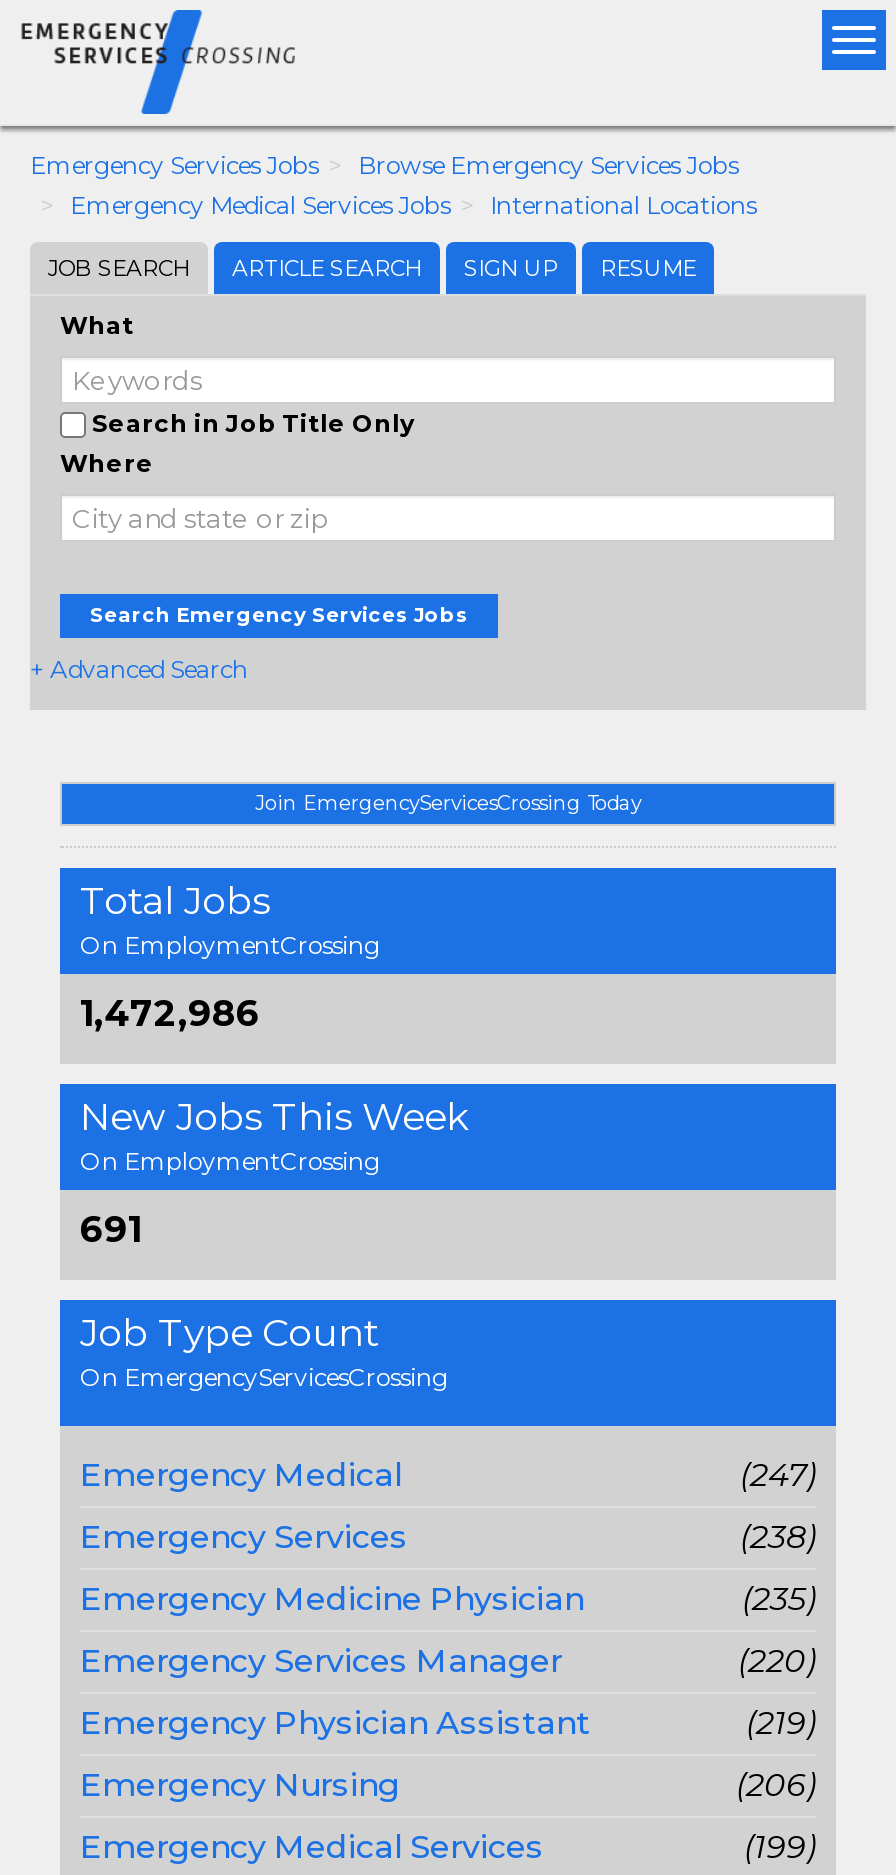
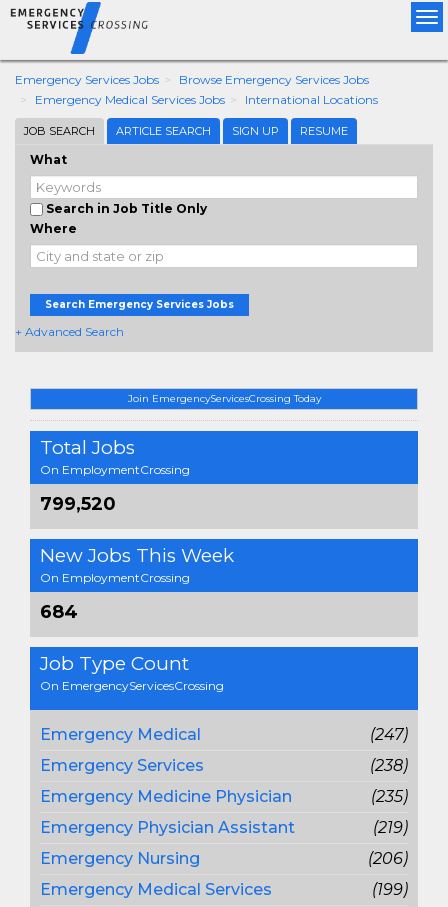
[80,992,260,1036] 1,472,986 -> [40,493,116,515] 799,520
[80,1208,142,1252] 691 -> [40,601,78,623] 684
[80,1642,816,1680] Emergency Services Manager | (220) -> none

